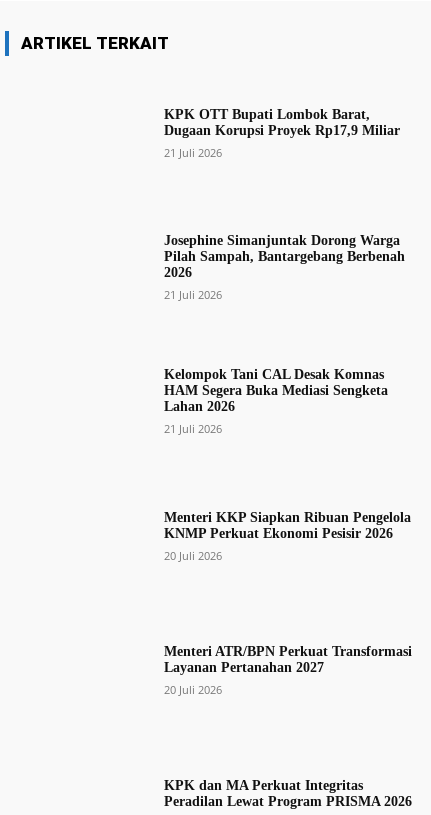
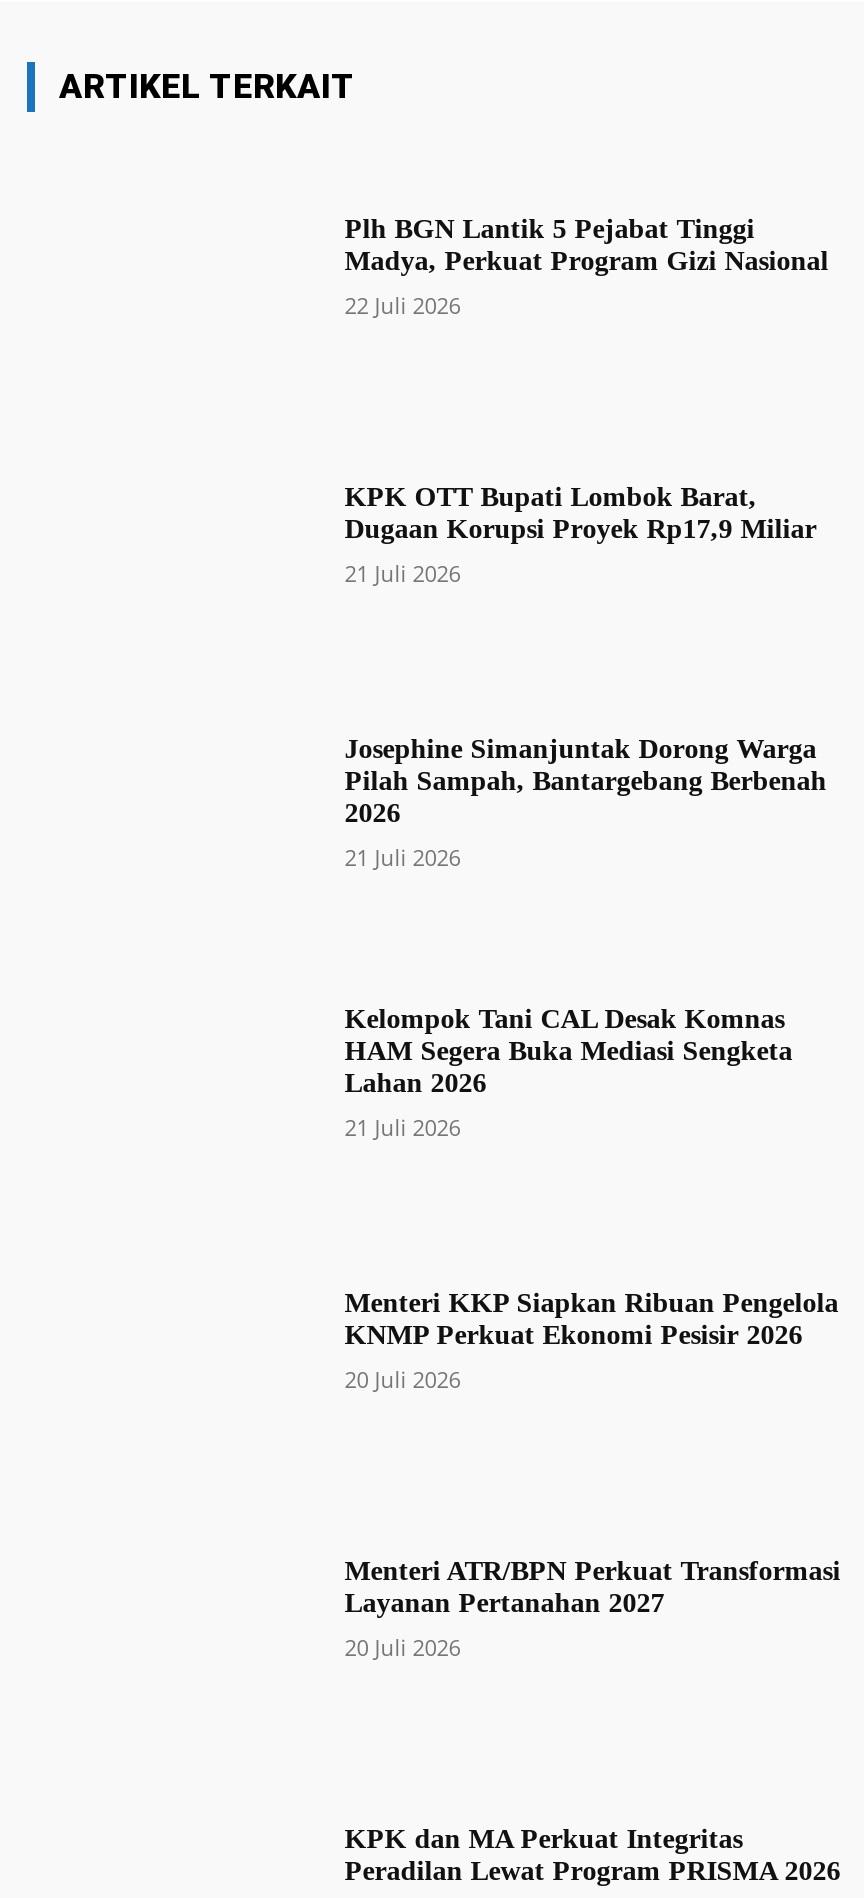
none -> [345,214,829,320] Plh BGN Lantik 5 Pejabat Tinggi | Madya, Perkuat Program Gizi Nasional | 22 Juli 2026

